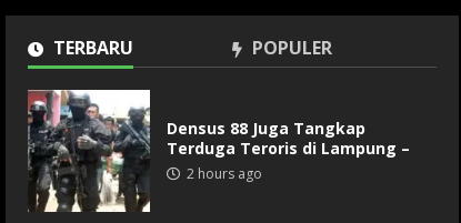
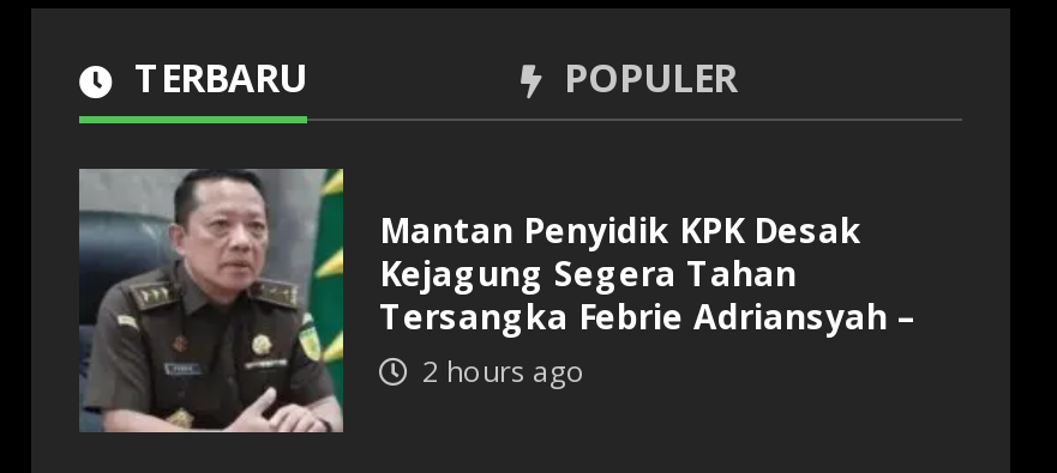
[27,89,410,213] [image] | Densus 88 Juga Tangkap | Terduga Teroris di Lampung – -> [77,166,917,454] [image] | Mantan Penyidik KPK Desak | Kejagung Segera Tahan | Tersangka Febrie Adriansyah –

